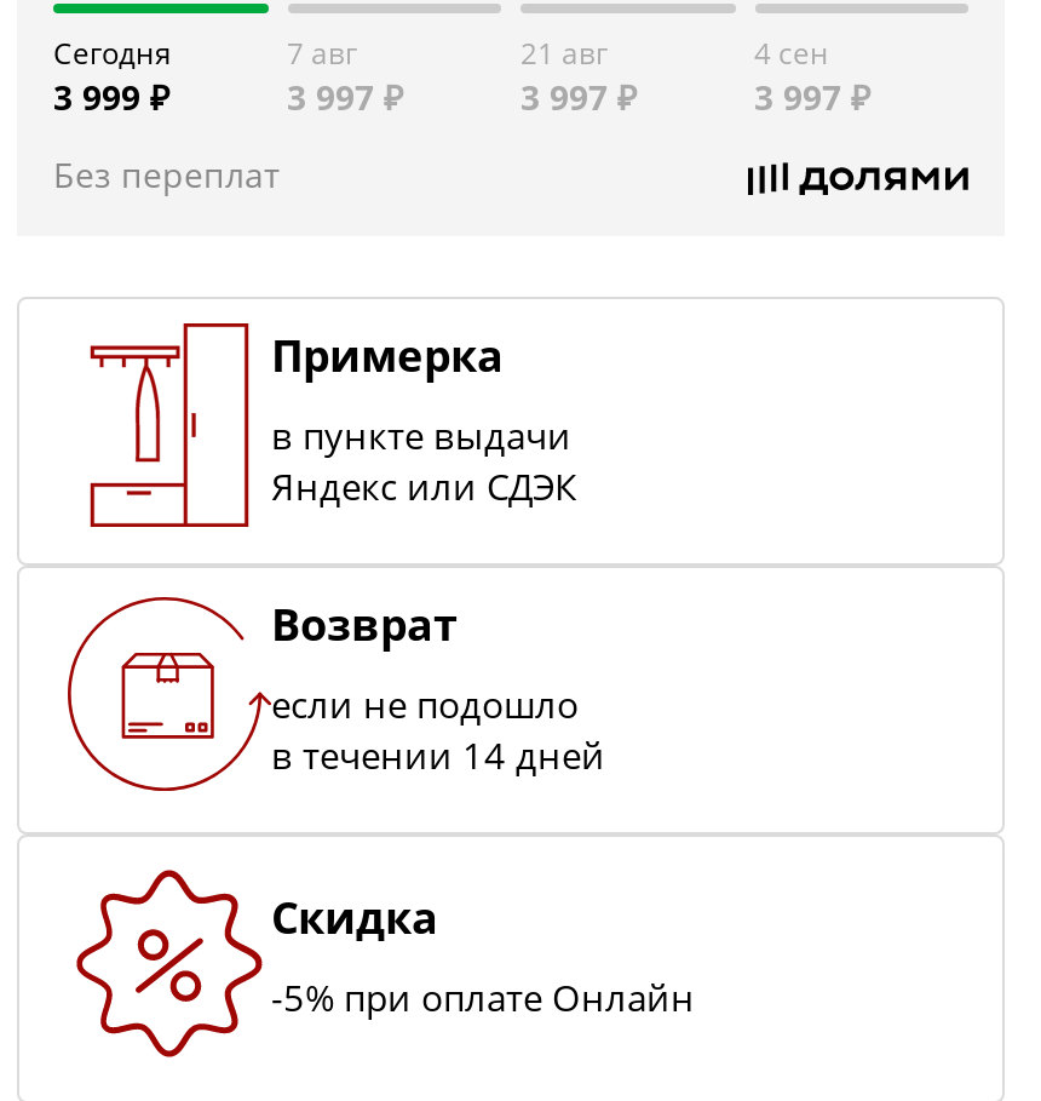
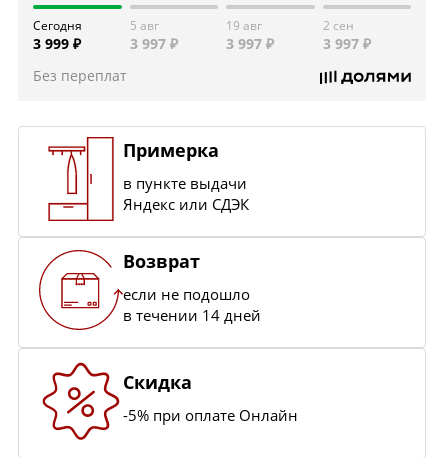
[287,31,357,73] 7 авг -> [129,16,158,33] 5 авг
[520,31,608,73] 21 авг -> [226,16,262,33] 19 авг
[754,31,829,73] 4 сен -> [322,16,353,33] 2 сен

